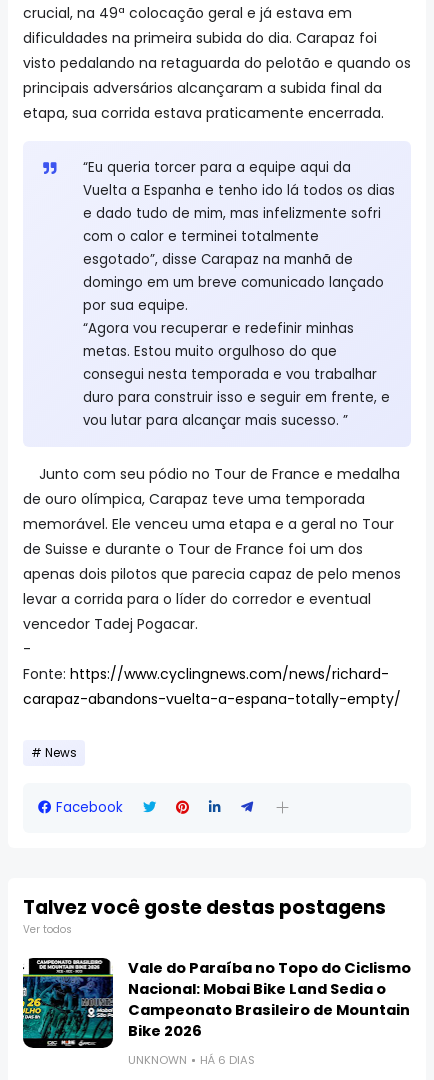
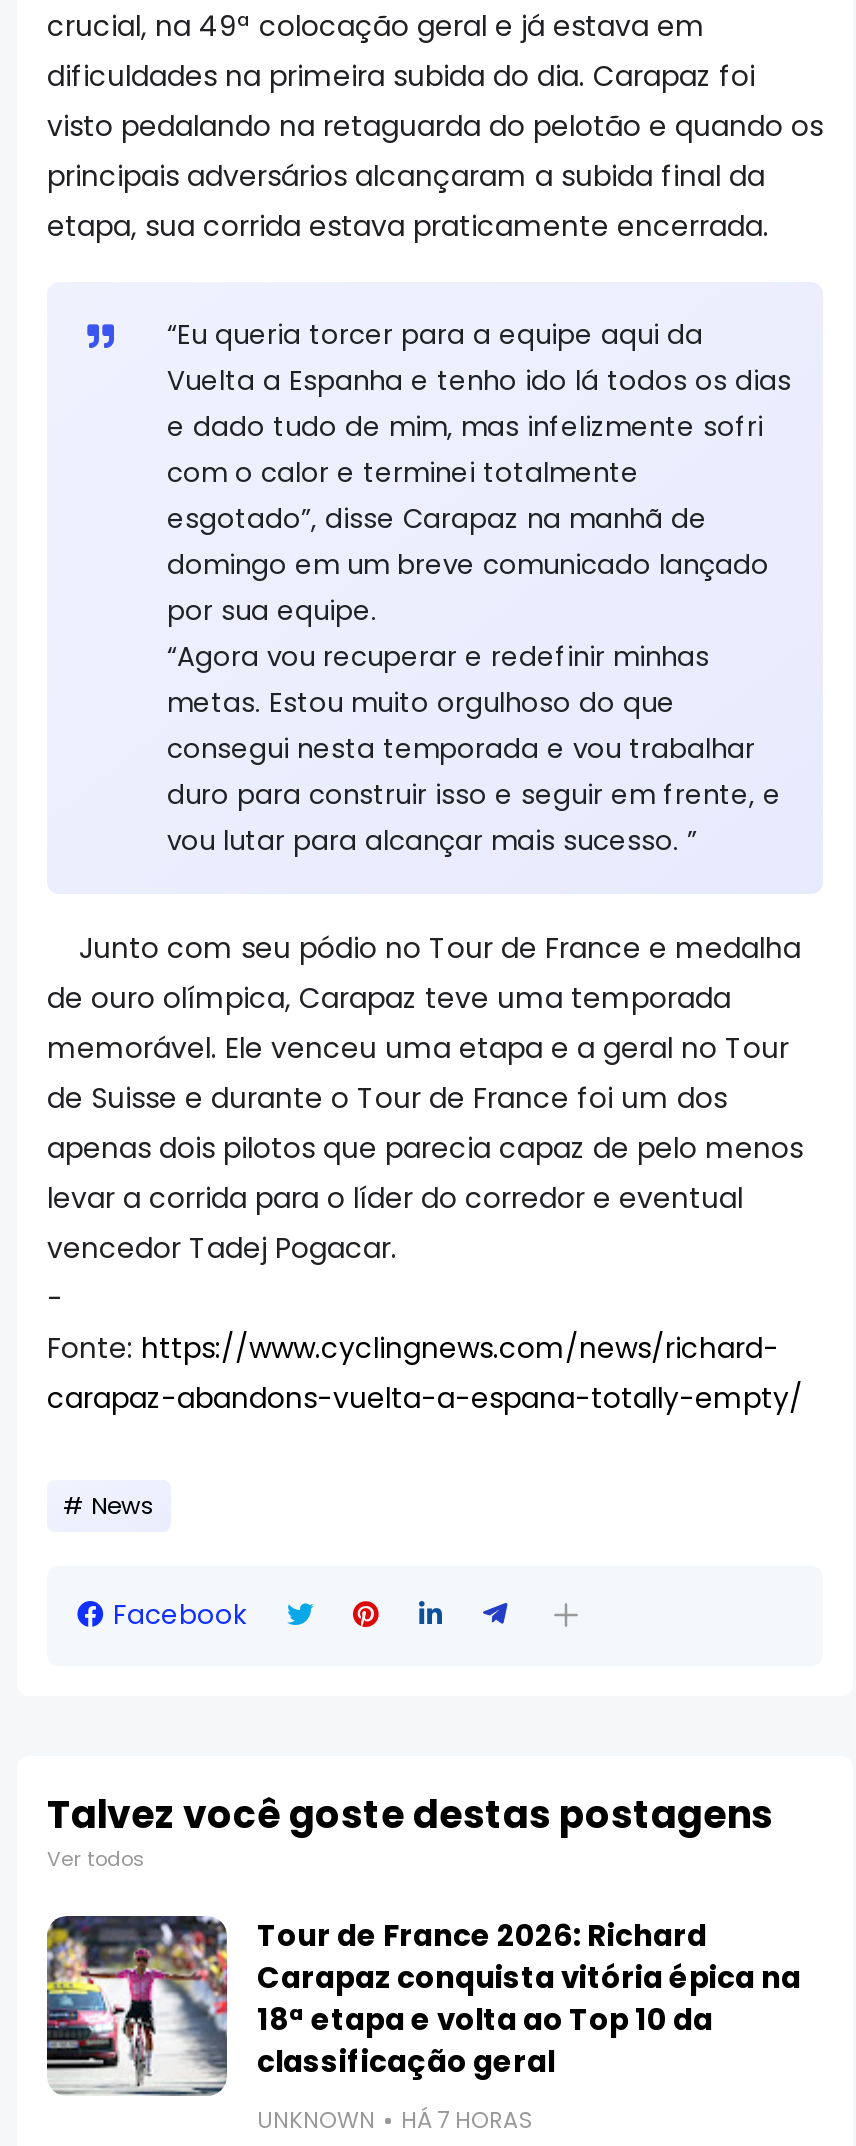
[22,957,411,1049] [image] | Vale do Paraíba no Topo do Ciclismo | Nacional: Mobai Bike Land Sedia o | Campeonato Brasileiro de Mountain | Bike 2026 -> [45,1914,801,2098] [image] | Tour de France 2026: Richard | Carapaz conquista vitória épica na | 18ª etapa e volta ao Top 10 da | classificação geral
[128,1052,255,1068] UNKNOWN HÁ 6 DIAS -> [257,2104,533,2136] UNKNOWN HÁ 7 HORAS

